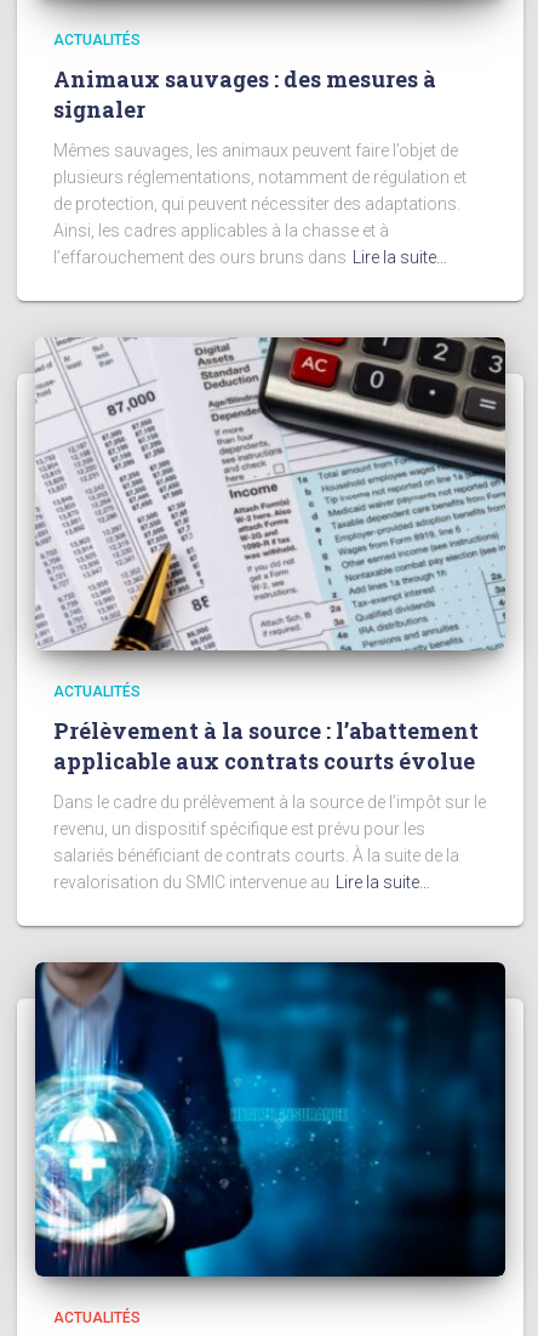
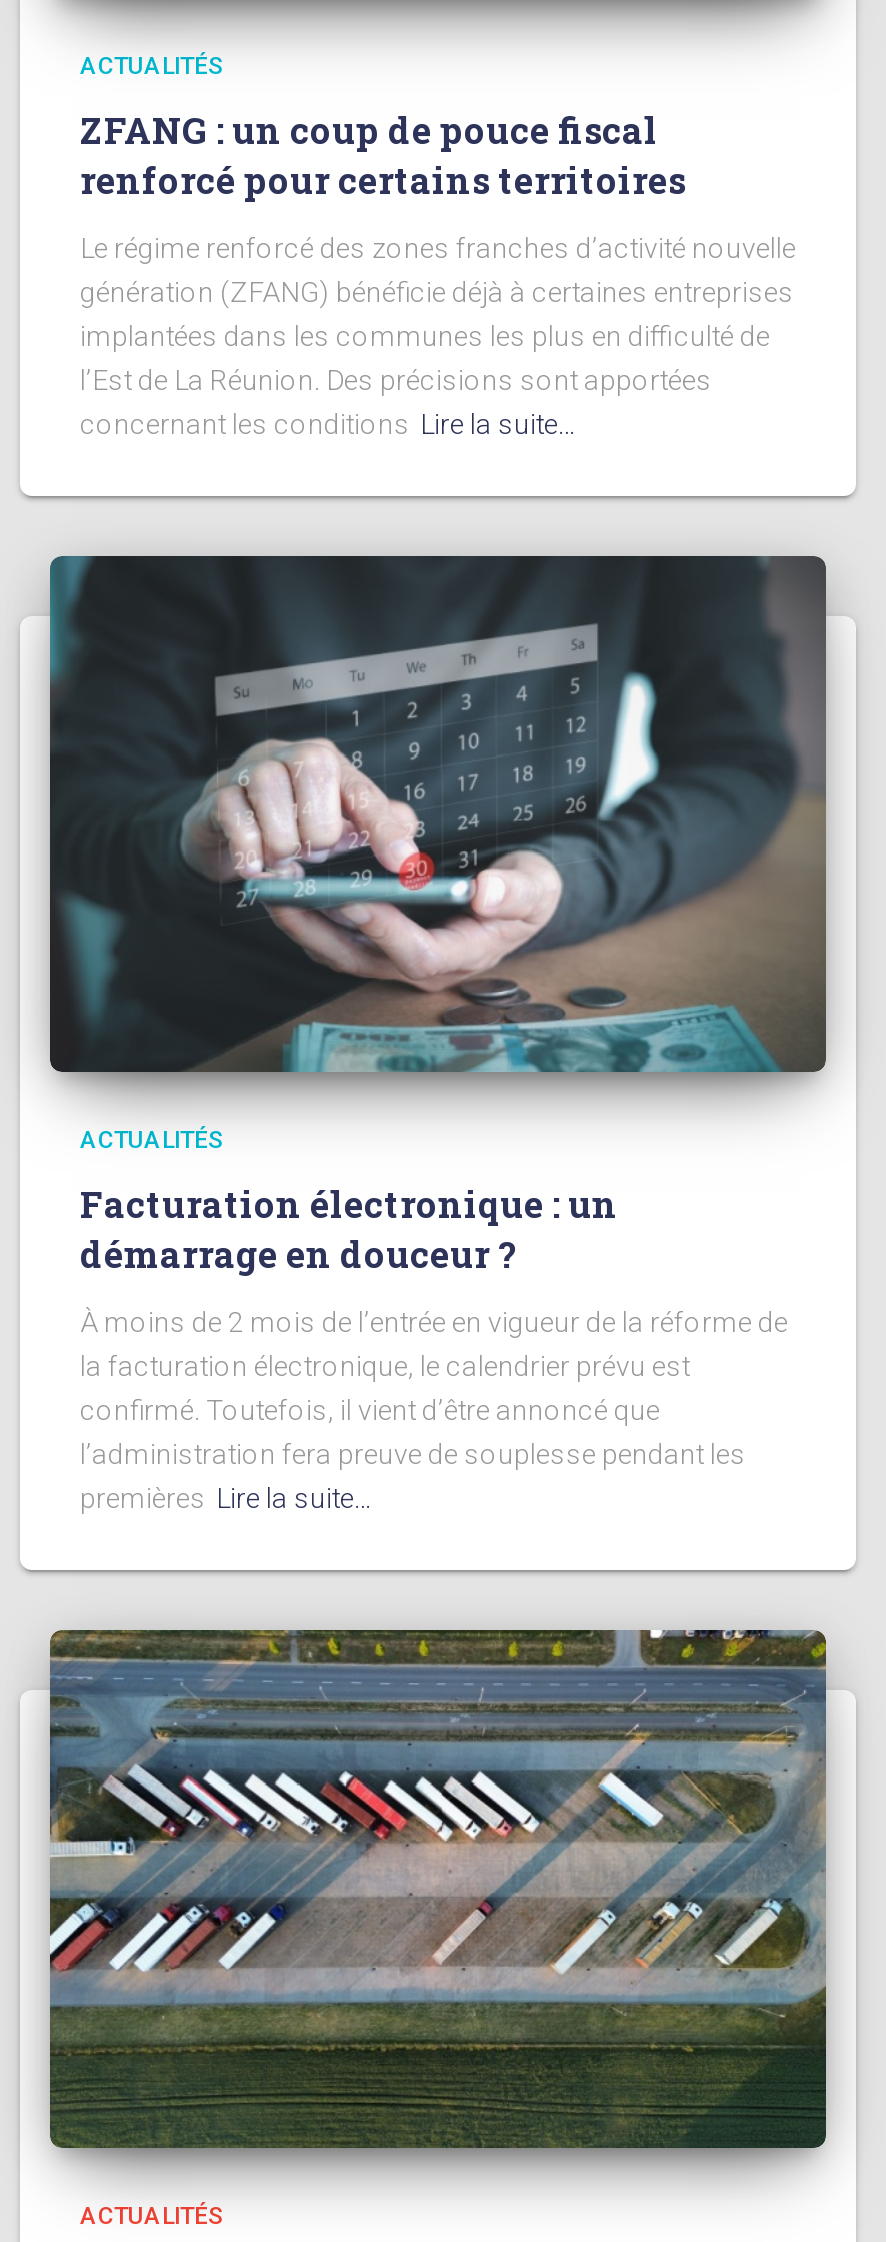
[53,64,436,123] Animaux sauvages : des mesures à | signaler -> [80,105,686,203] ZFANG : un coup de pouce fiscal | renforcé pour certains territoires
[53,140,467,267] Mêmes sauvages, les animaux peuvent faire l’objet de | plusieurs réglementations, notamment de régulation et | de protection, qui peuvent nécessiter des adaptations. | Ainsi, les cadres applicables à la chasse et à | l’effarouchement des ours bruns dans Lire la suite… -> [80,231,796,439] Le régime renforcé des zones franches d’activité nouvelle | génération (ZFANG) bénéficie déjà à certaines entreprises | implantées dans les communes les plus en difficulté de | l’Est de La Réunion. Des précisions sont apportées | concernant les conditions Lire la suite…
[35,336,505,650] [image] -> [48,554,828,1074] [image]
[53,716,479,776] Prélèvement à la source : l’abattement | applicable aux contrats courts évolue -> [80,1181,618,1279] Facturation électronique : un | démarrage en douceur ?
[53,793,486,892] Dans le cadre du prélèvement à la source de l’impôt sur le | revenu, un dispositif spécifique est prévu pour les | salariés bénéficiant de contrats courts. À la suite de la | revalorisation du SMIC intervenue au Lire la suite… -> [80,1307,788,1515] À moins de 2 mois de l’entrée en vigueur de la réforme de | la facturation électronique, le calendrier prévu est | confirmé. Toutefois, il vient d’être annoncé que | l’administration fera preuve de souplesse pendant les | premières Lire la suite…
[34,961,506,1278] [image] -> [48,1628,828,2150] [image]

